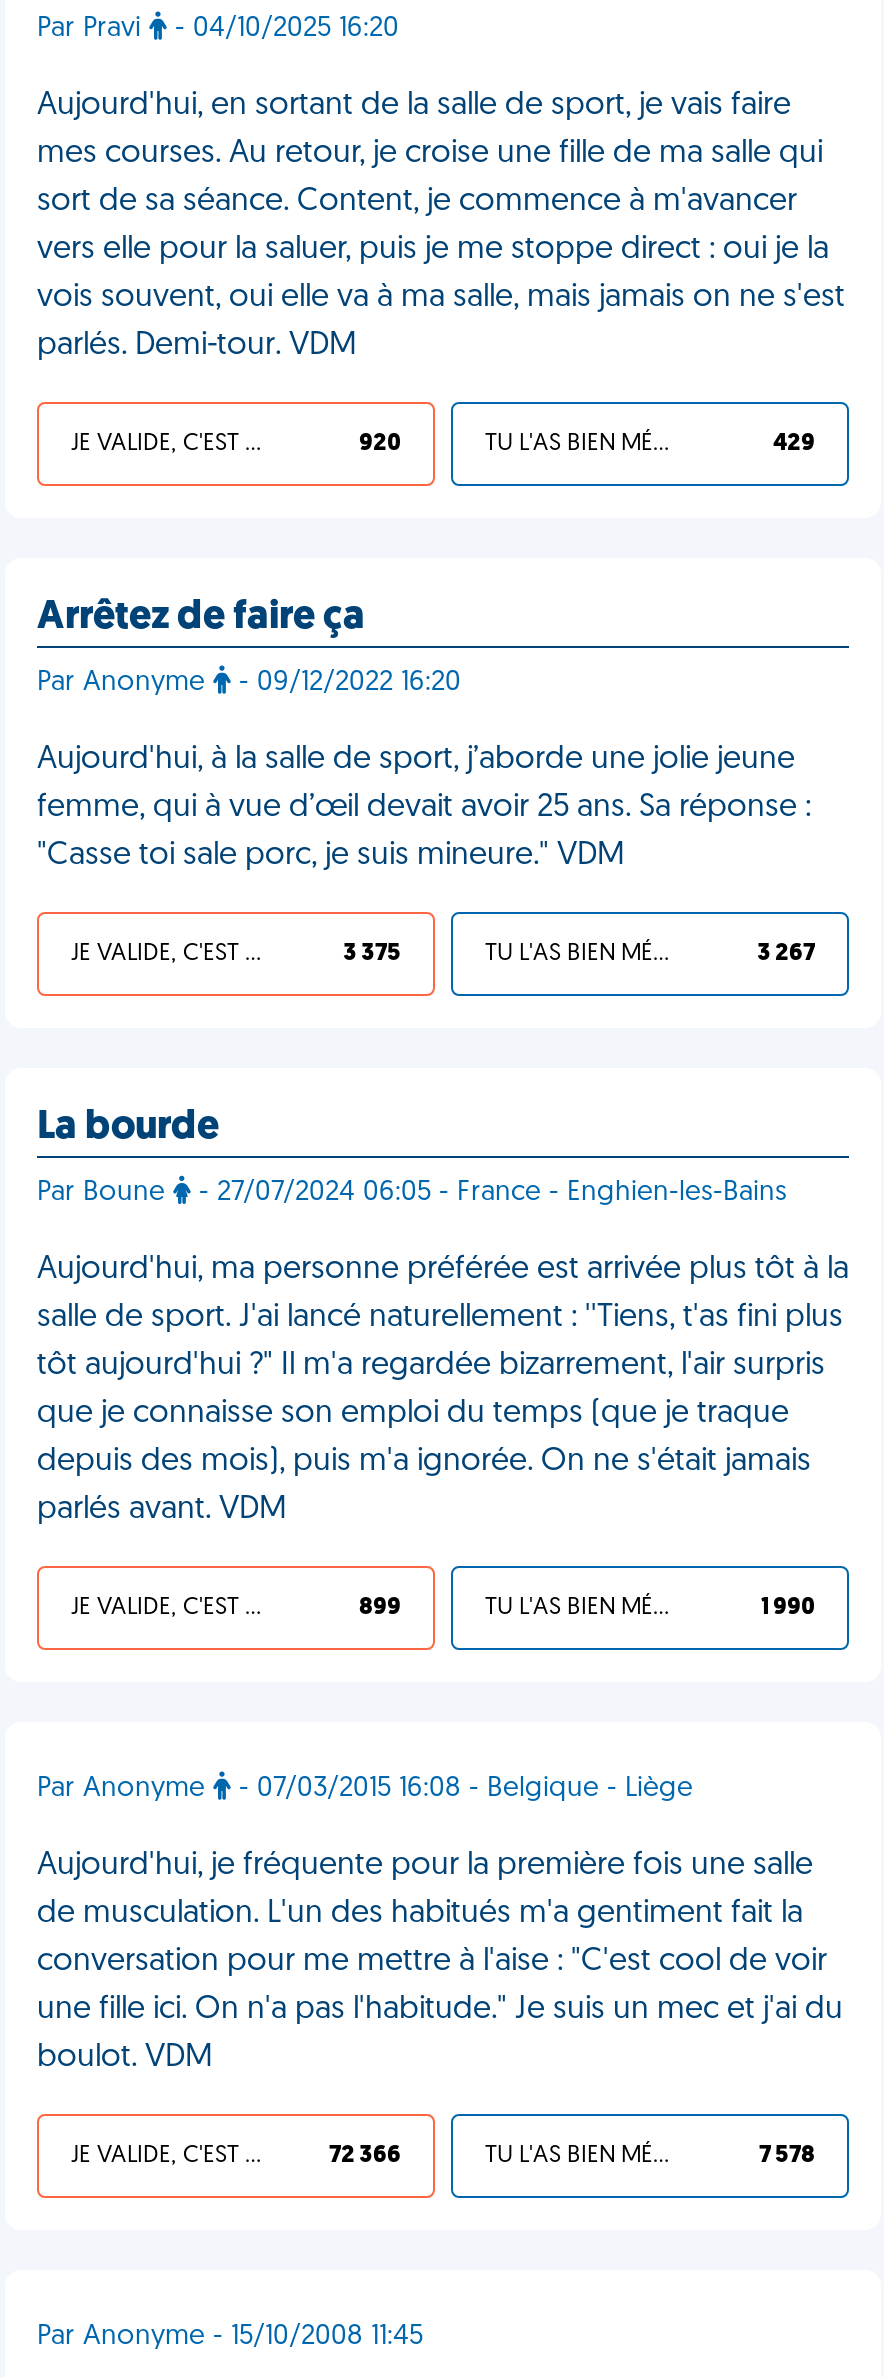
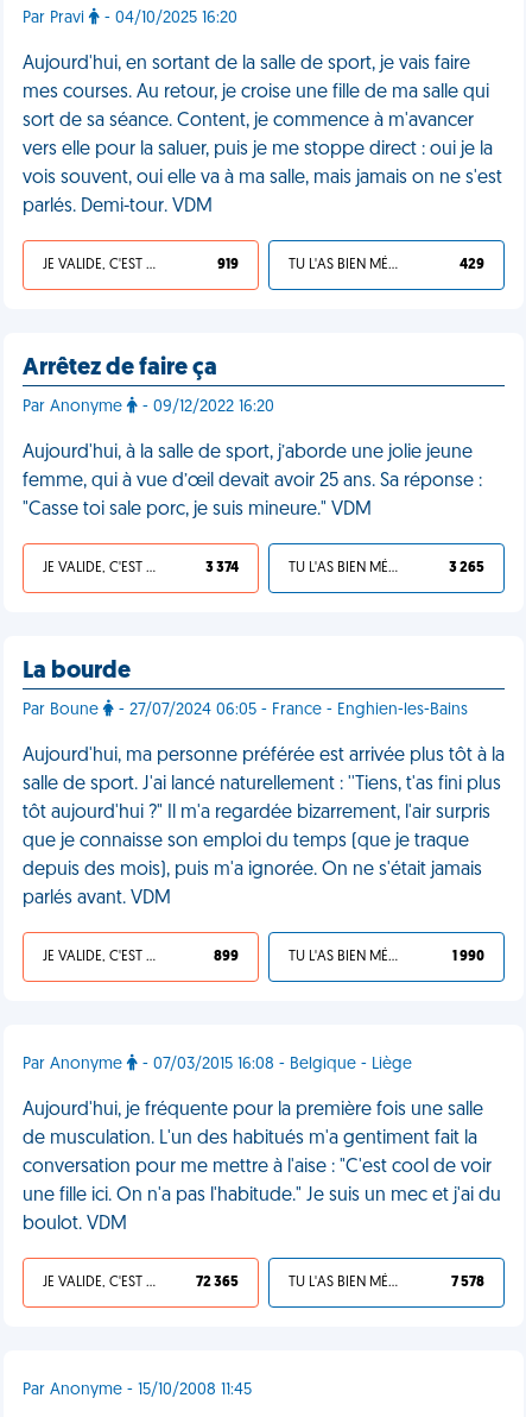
[359,432,401,456] 920 -> [217,258,239,272] 919
[343,942,401,966] 3 375 -> [205,561,239,575] 3 374
[757,942,815,966] 3 267 -> [449,561,484,575] 3 265
[329,2144,401,2168] 72 366 -> [196,1276,239,1290] 72 365

